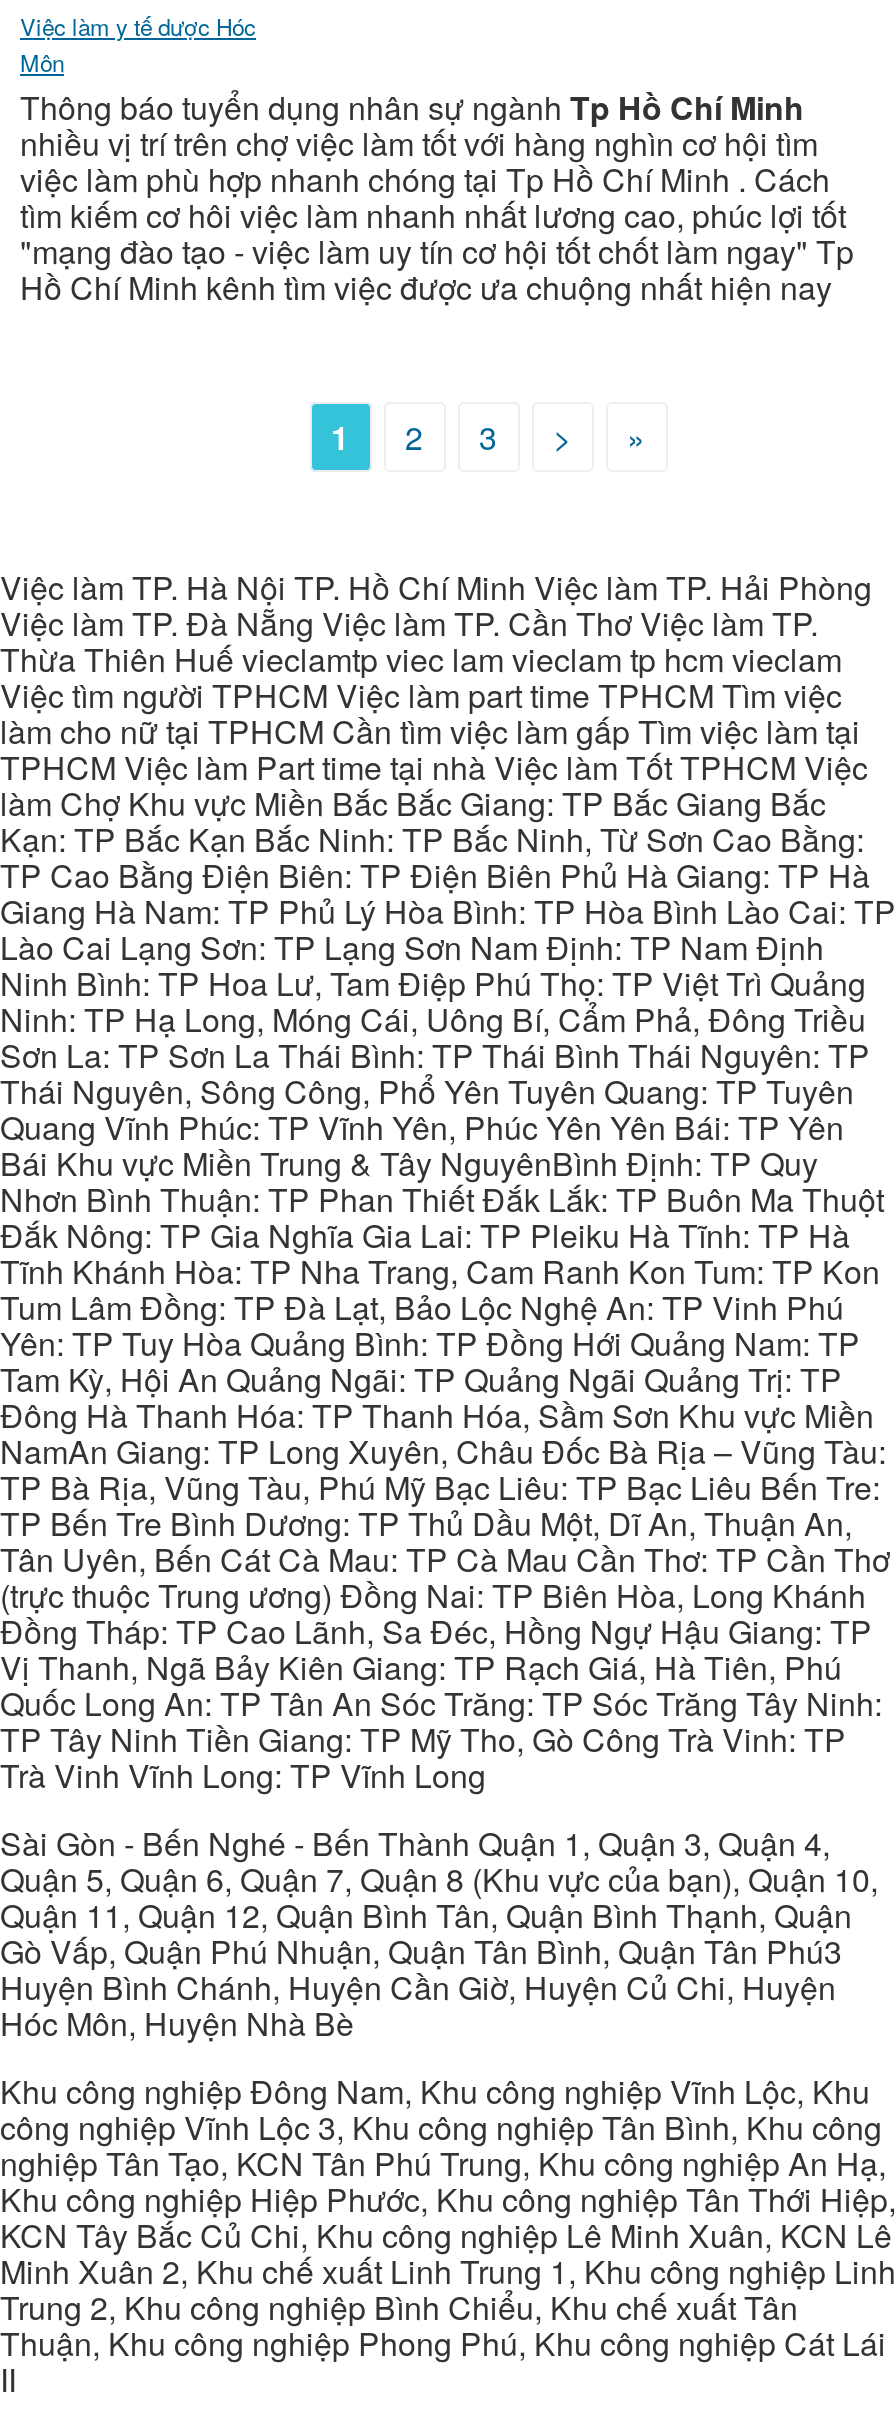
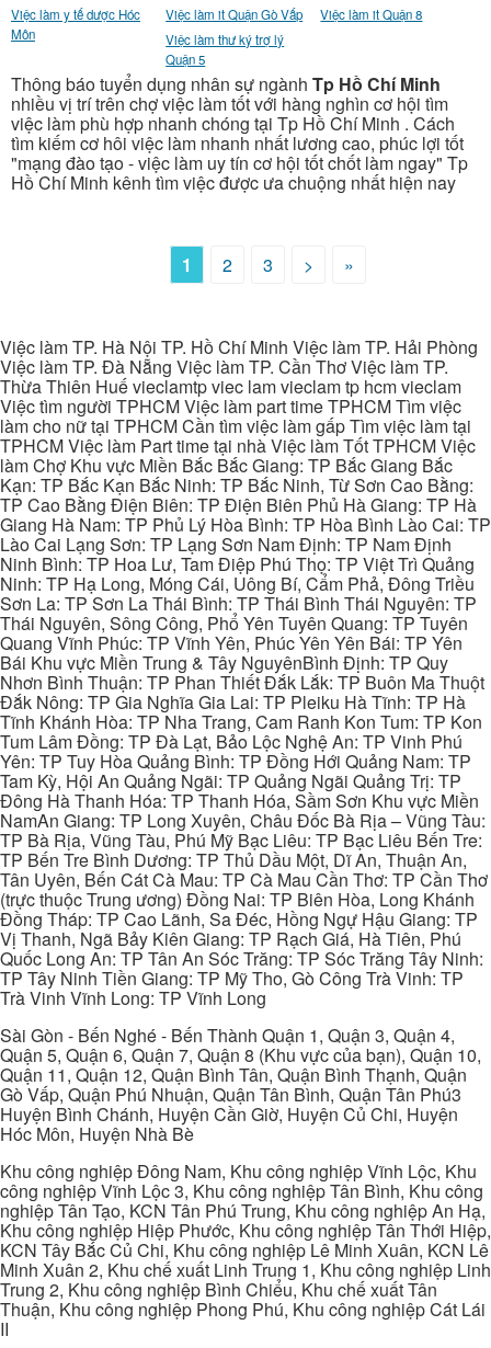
none -> [166,5,422,68] Việc làm it Quận Gò Vấp | Việc làm it Quận 8 | Việc làm thư ký trợ lý | Quận 5

